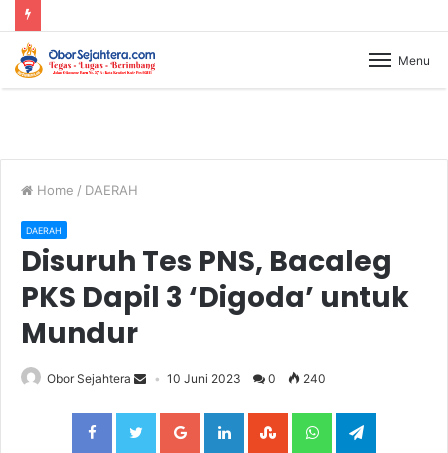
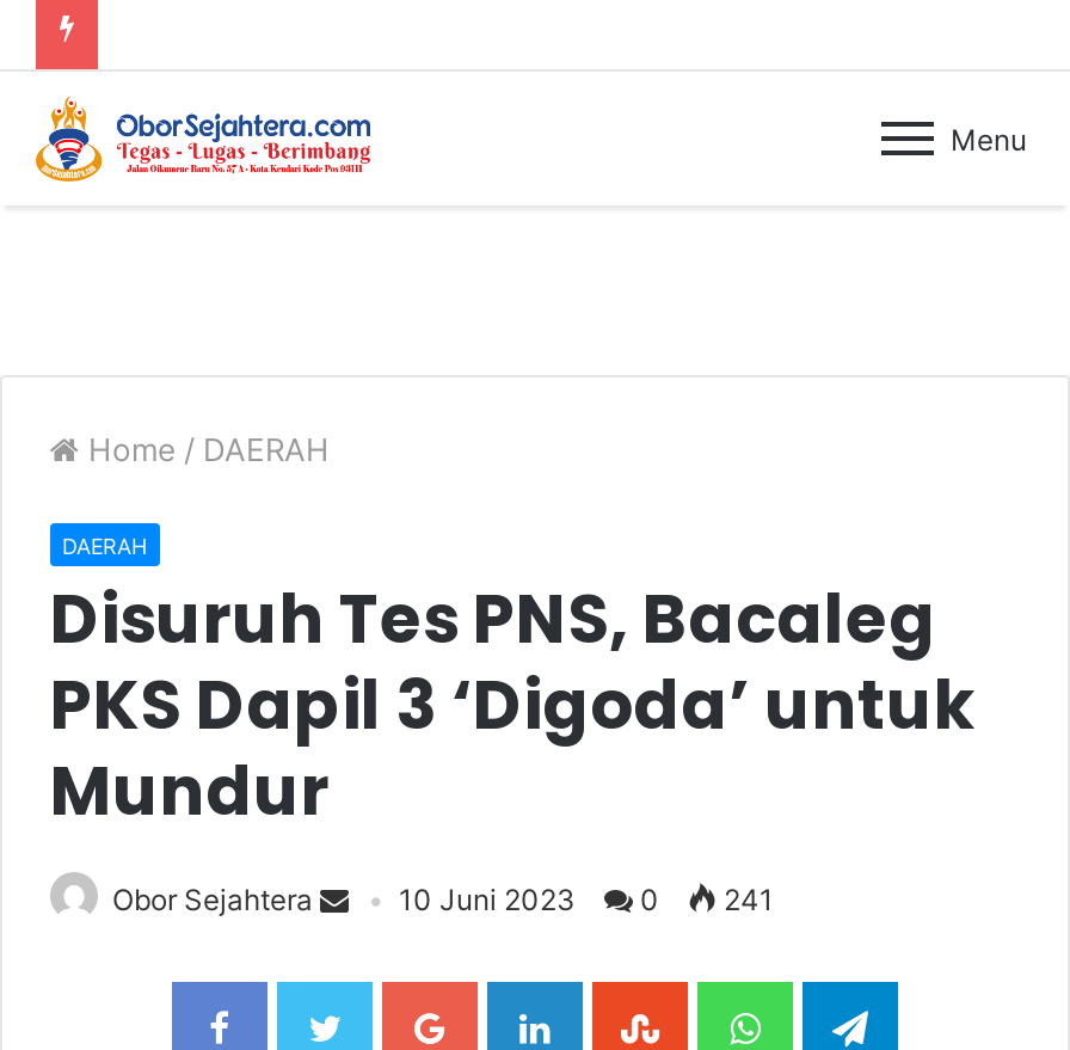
[167,371,326,386] 10 Juni 2023 0 240 -> [399,881,774,917] 10 Juni 2023 0 241

